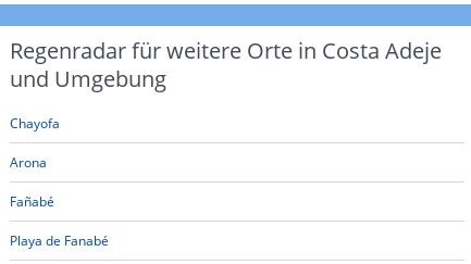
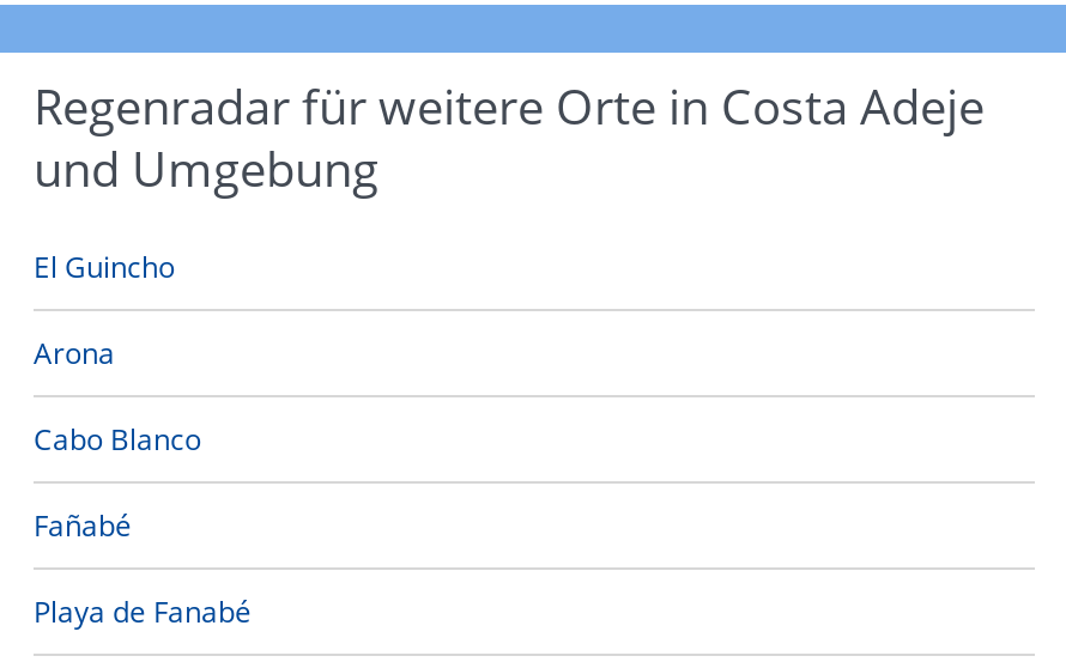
[10,114,60,133] Chayofa -> [34,247,175,287] El Guincho
none -> [34,419,201,460] Cabo Blanco

